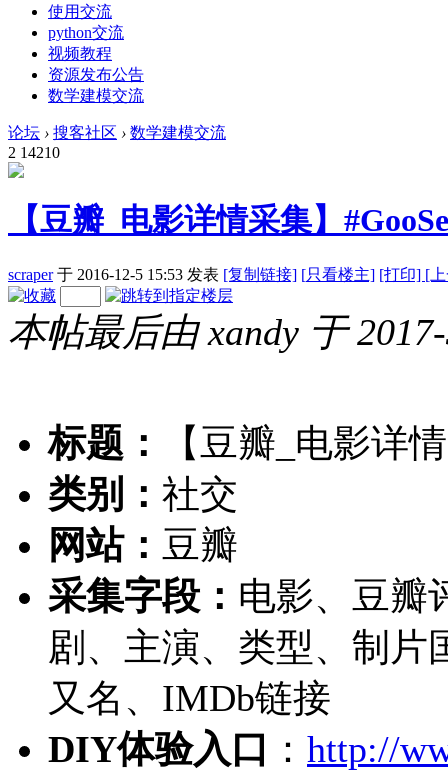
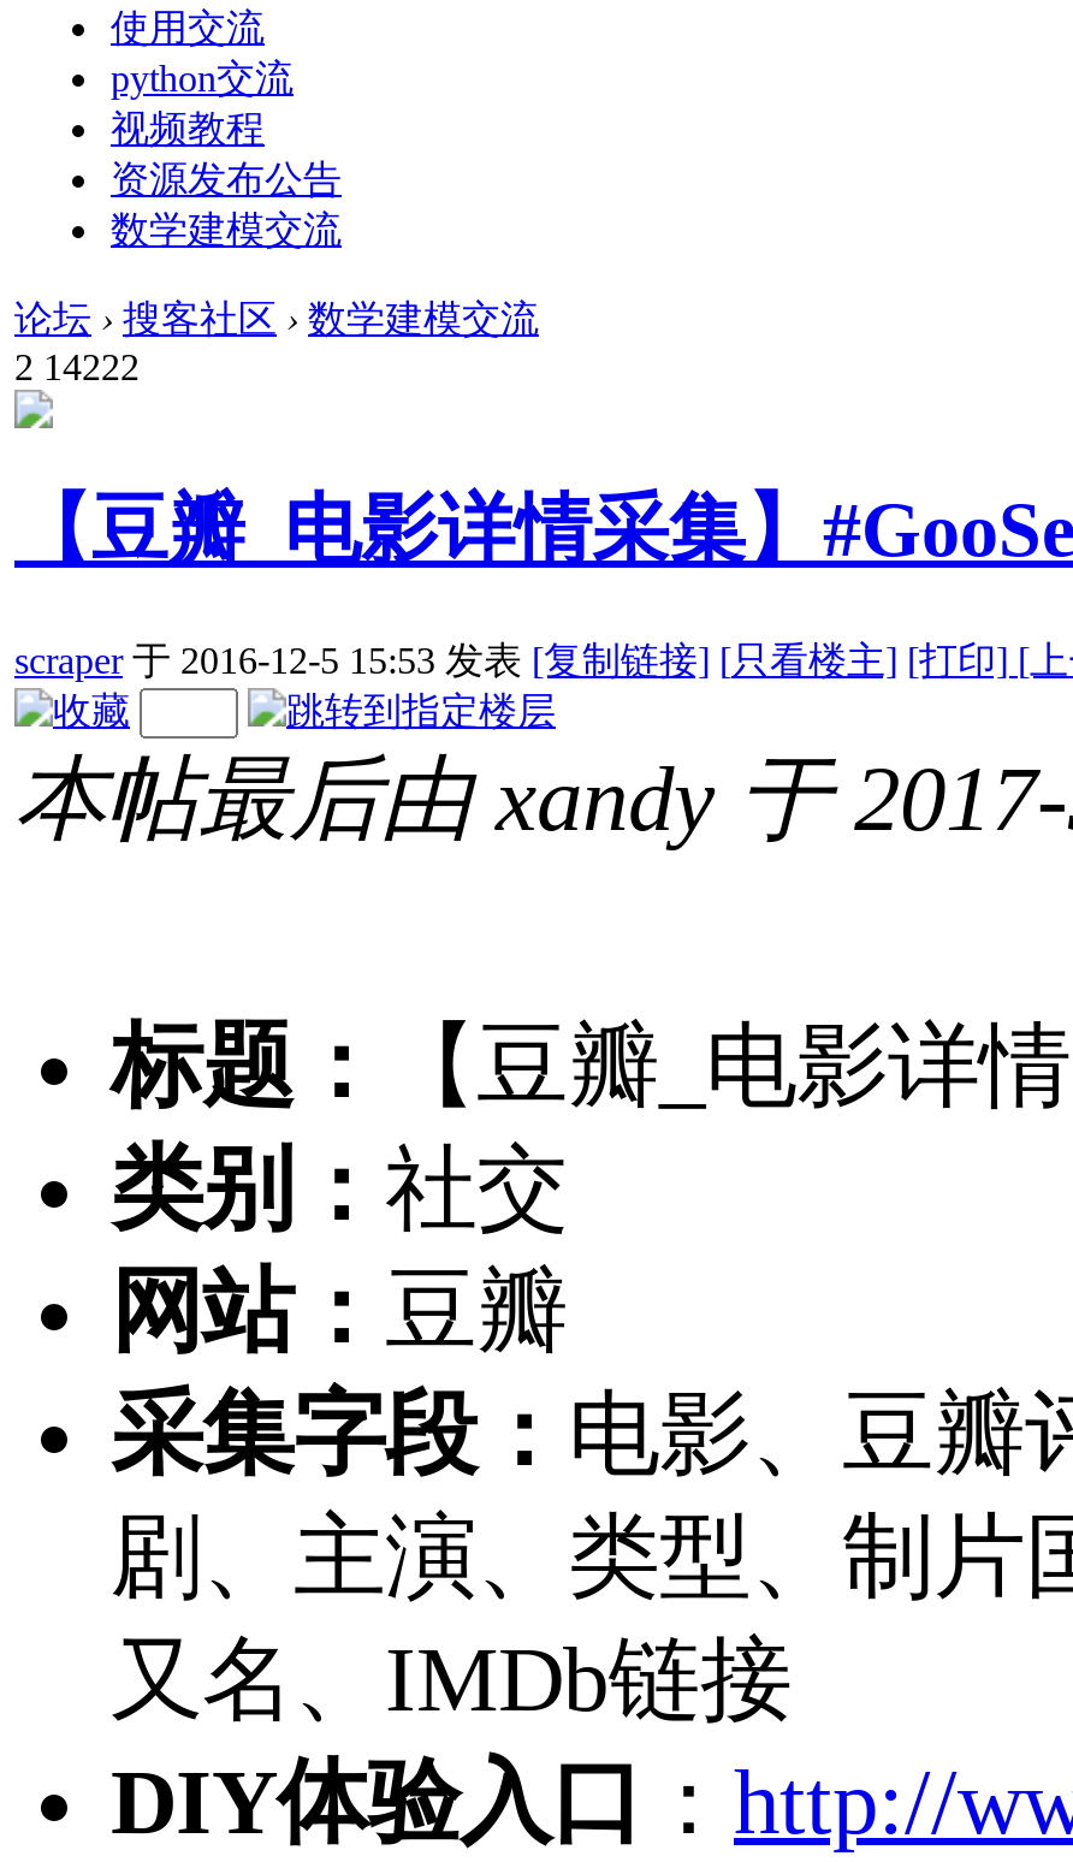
[8,144,60,161] 2 14210 -> [14,346,140,387] 2 14222

